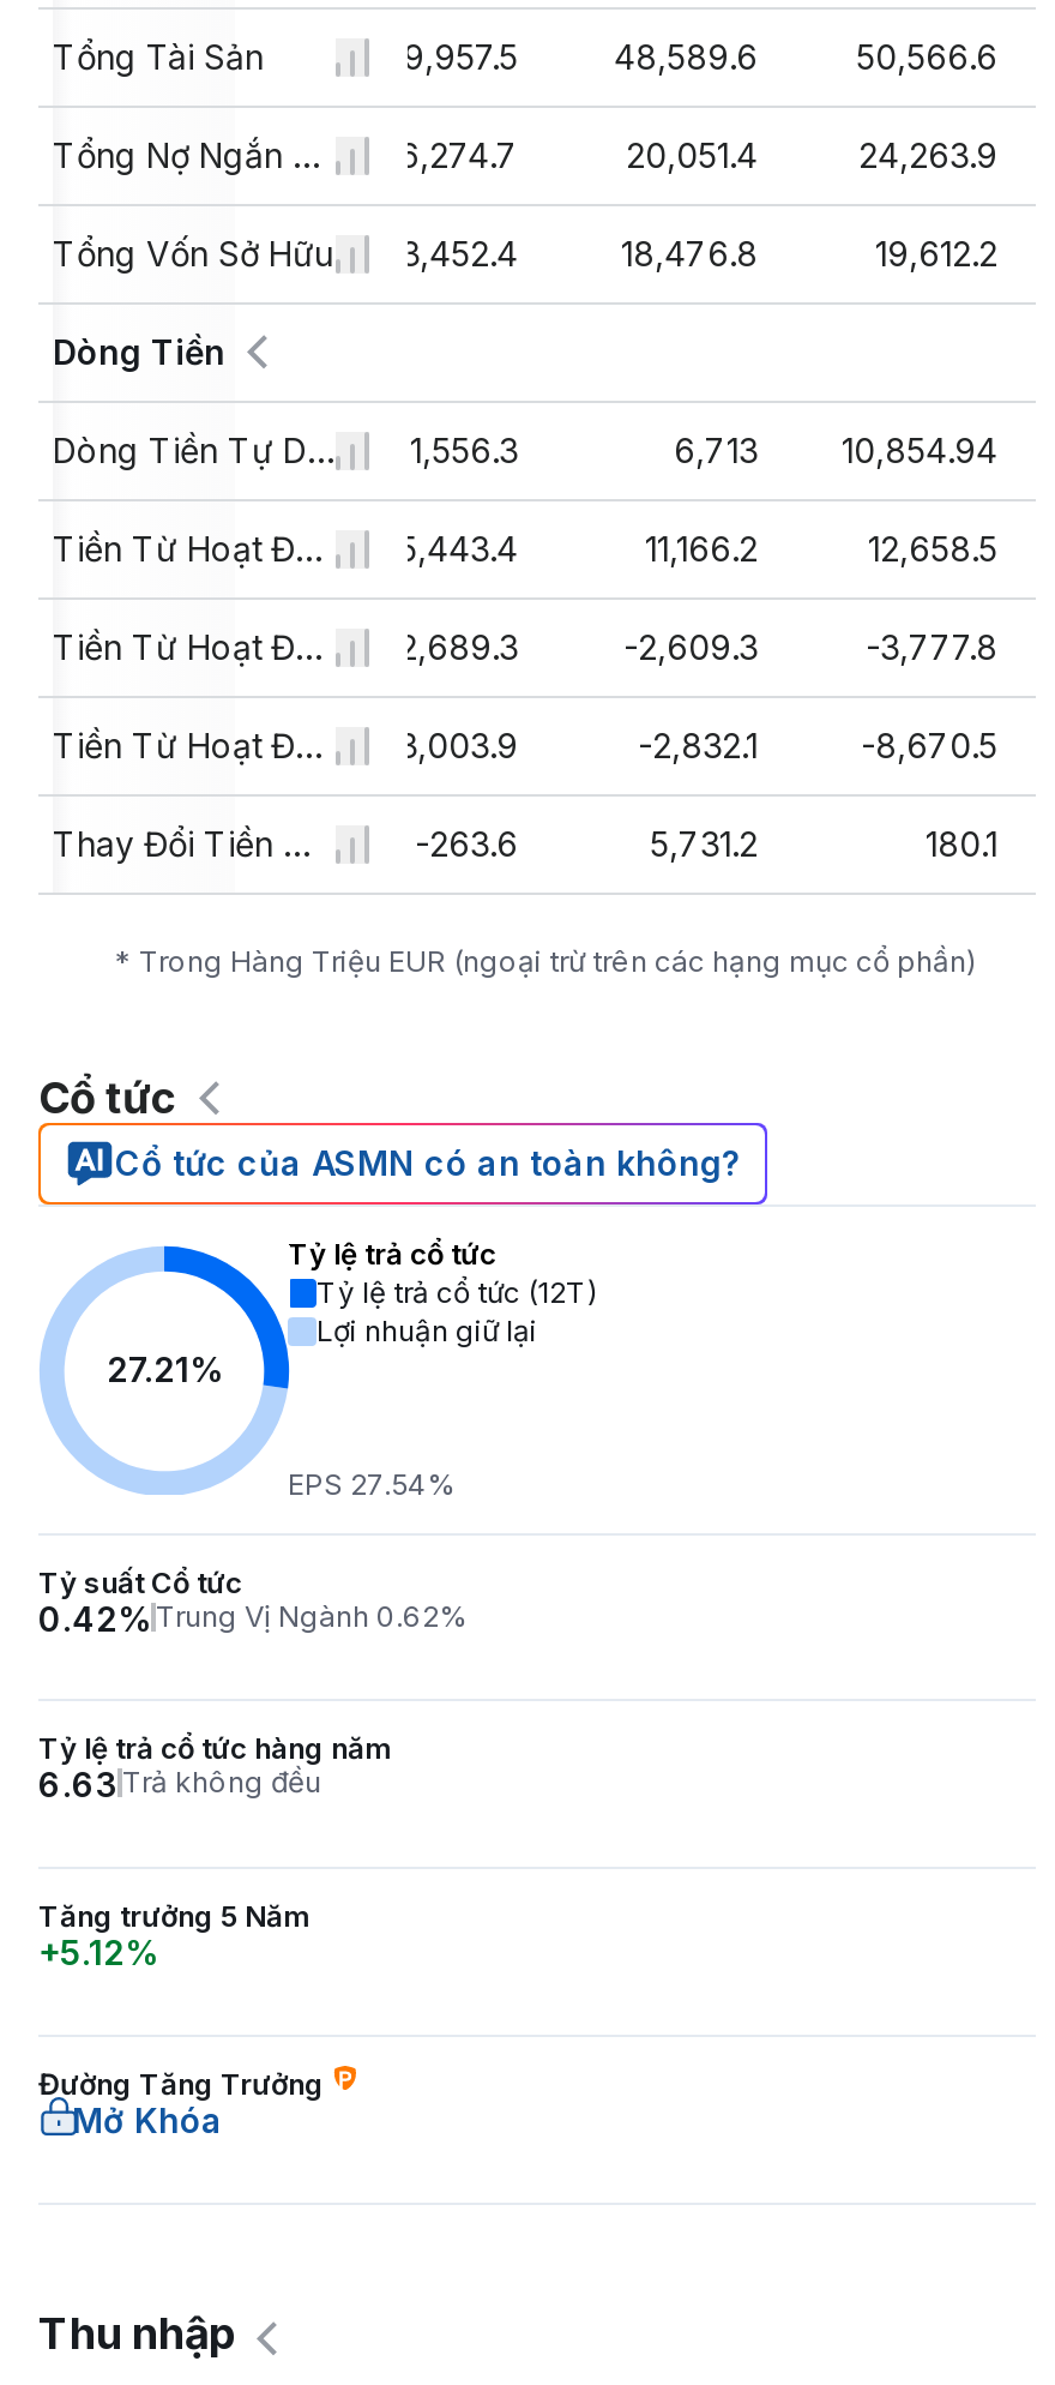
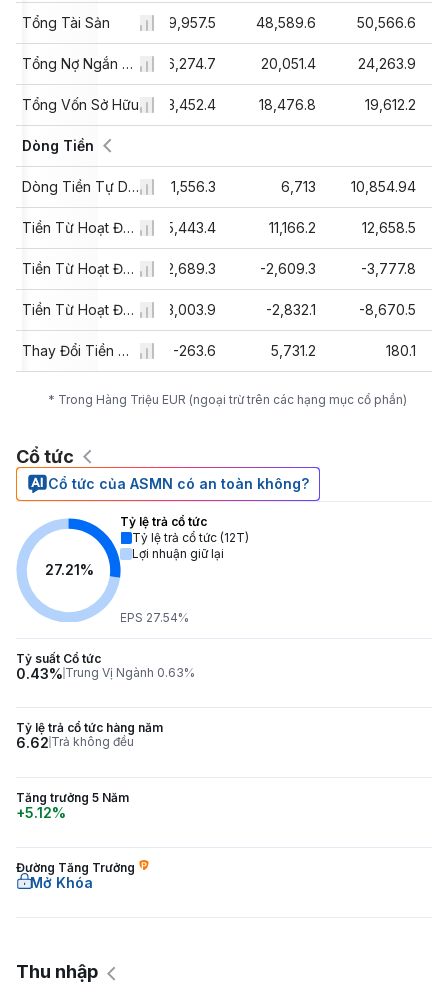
[38,1598,465,1638] 0.42% Trung Vị Ngành 0.62% -> [16,665,195,682] 0.43% Trung Vị Ngành 0.63%
[38,1763,321,1804] 6.63 Trả không đều -> [16,734,134,751] 6.62 Trả không đều

